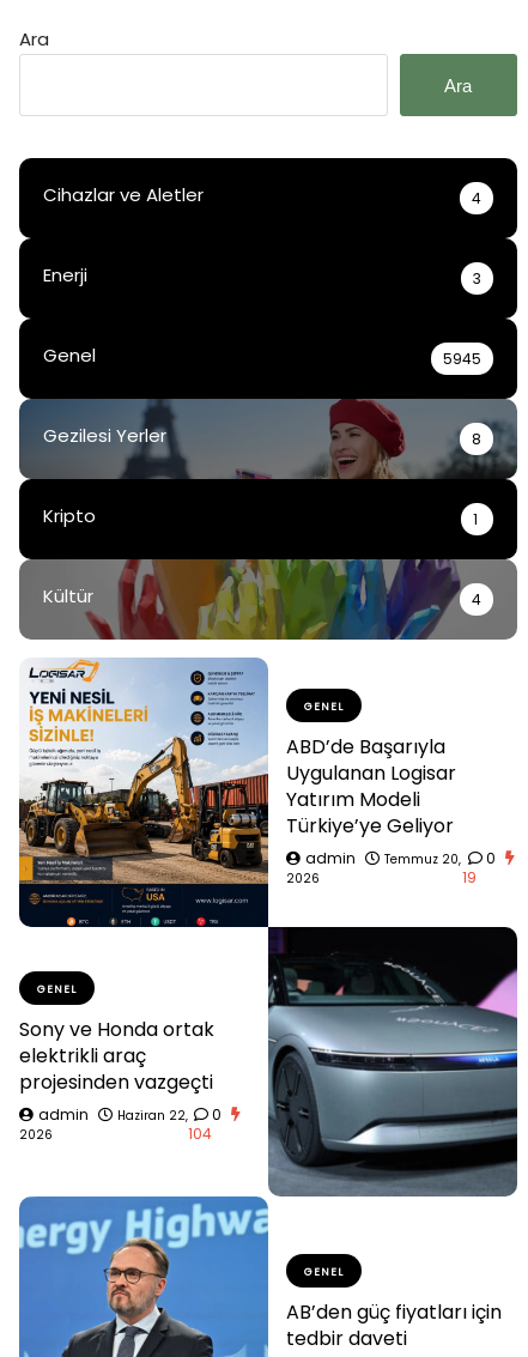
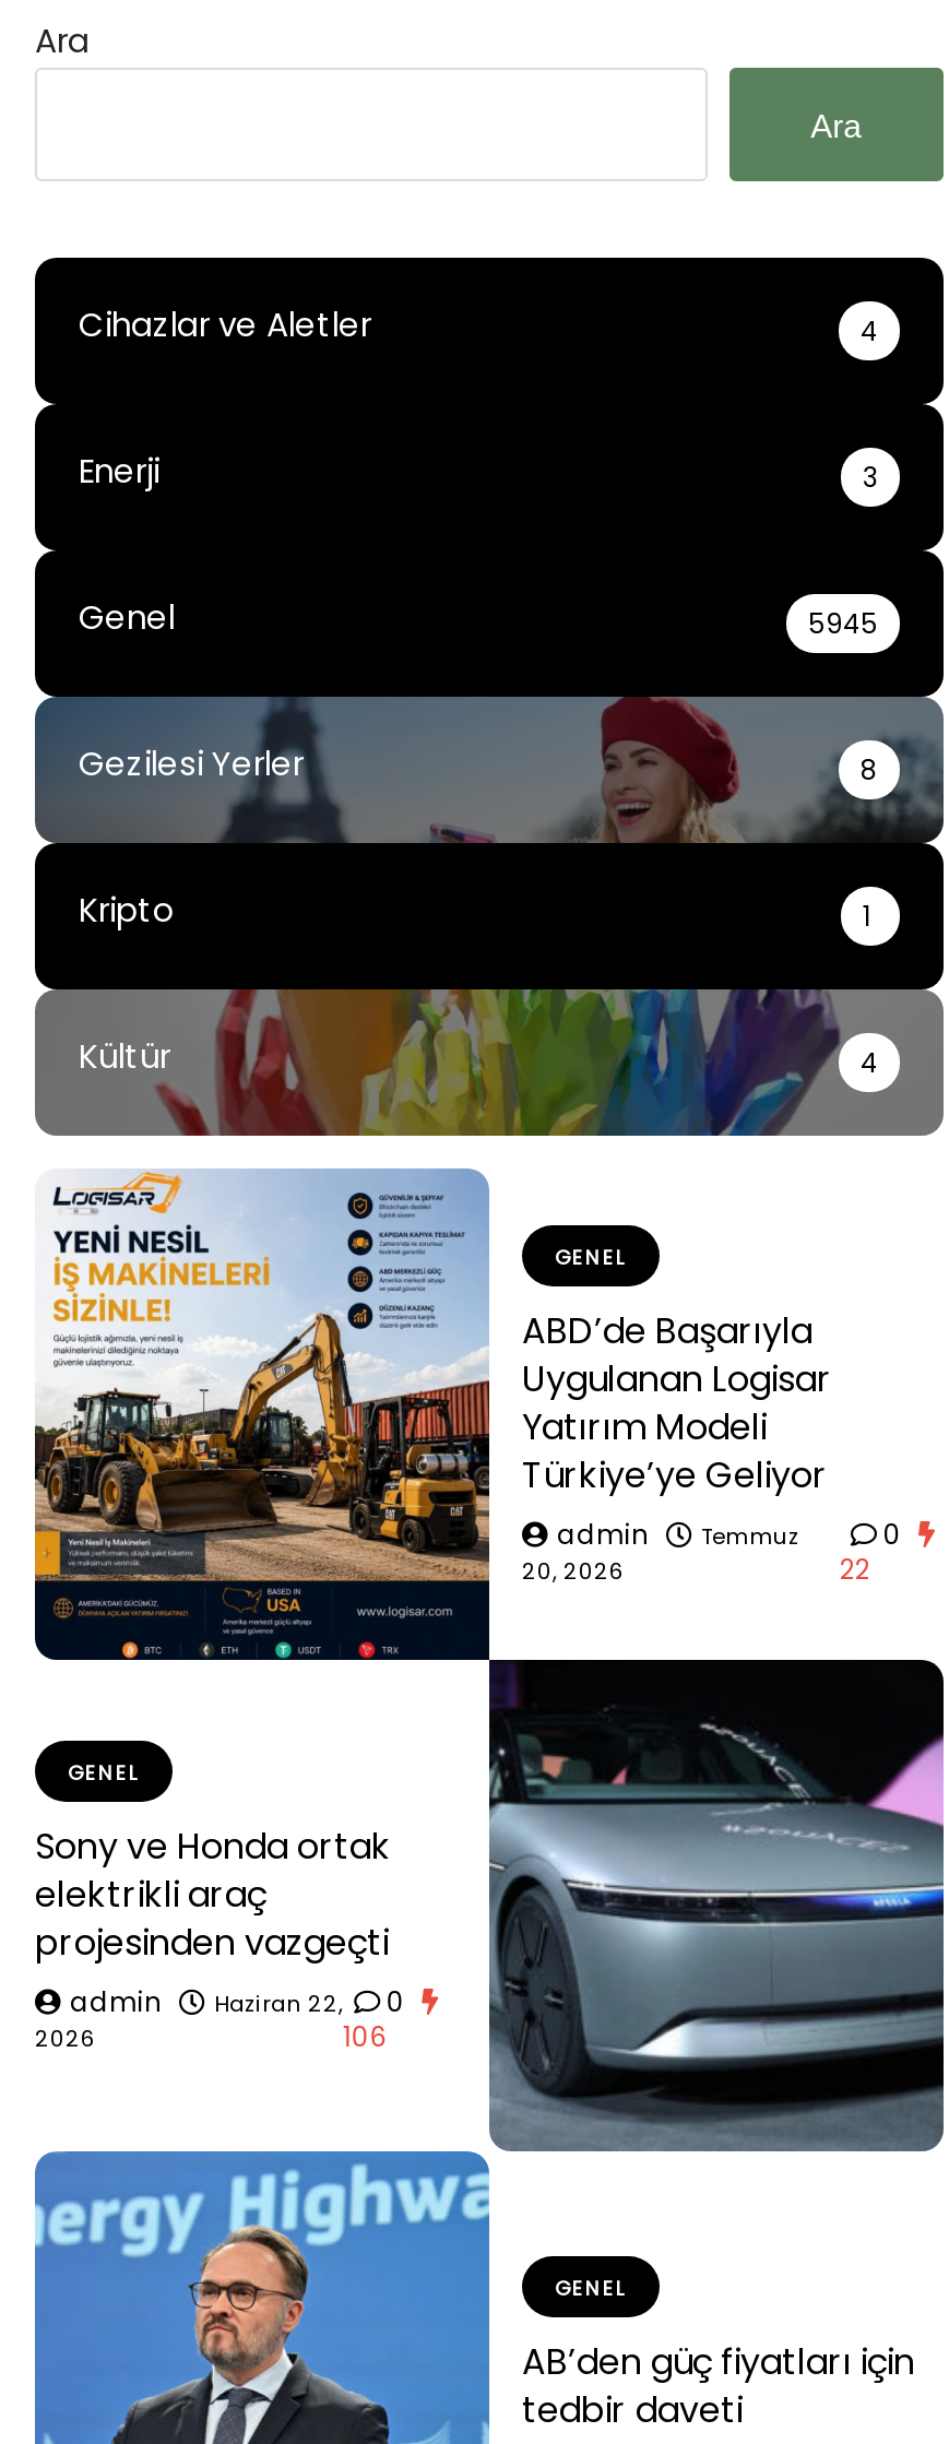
[462,867,476,887] 19 -> [840,1550,870,1587] 22
[188,1123,212,1143] 104 -> [343,2017,387,2054] 106

